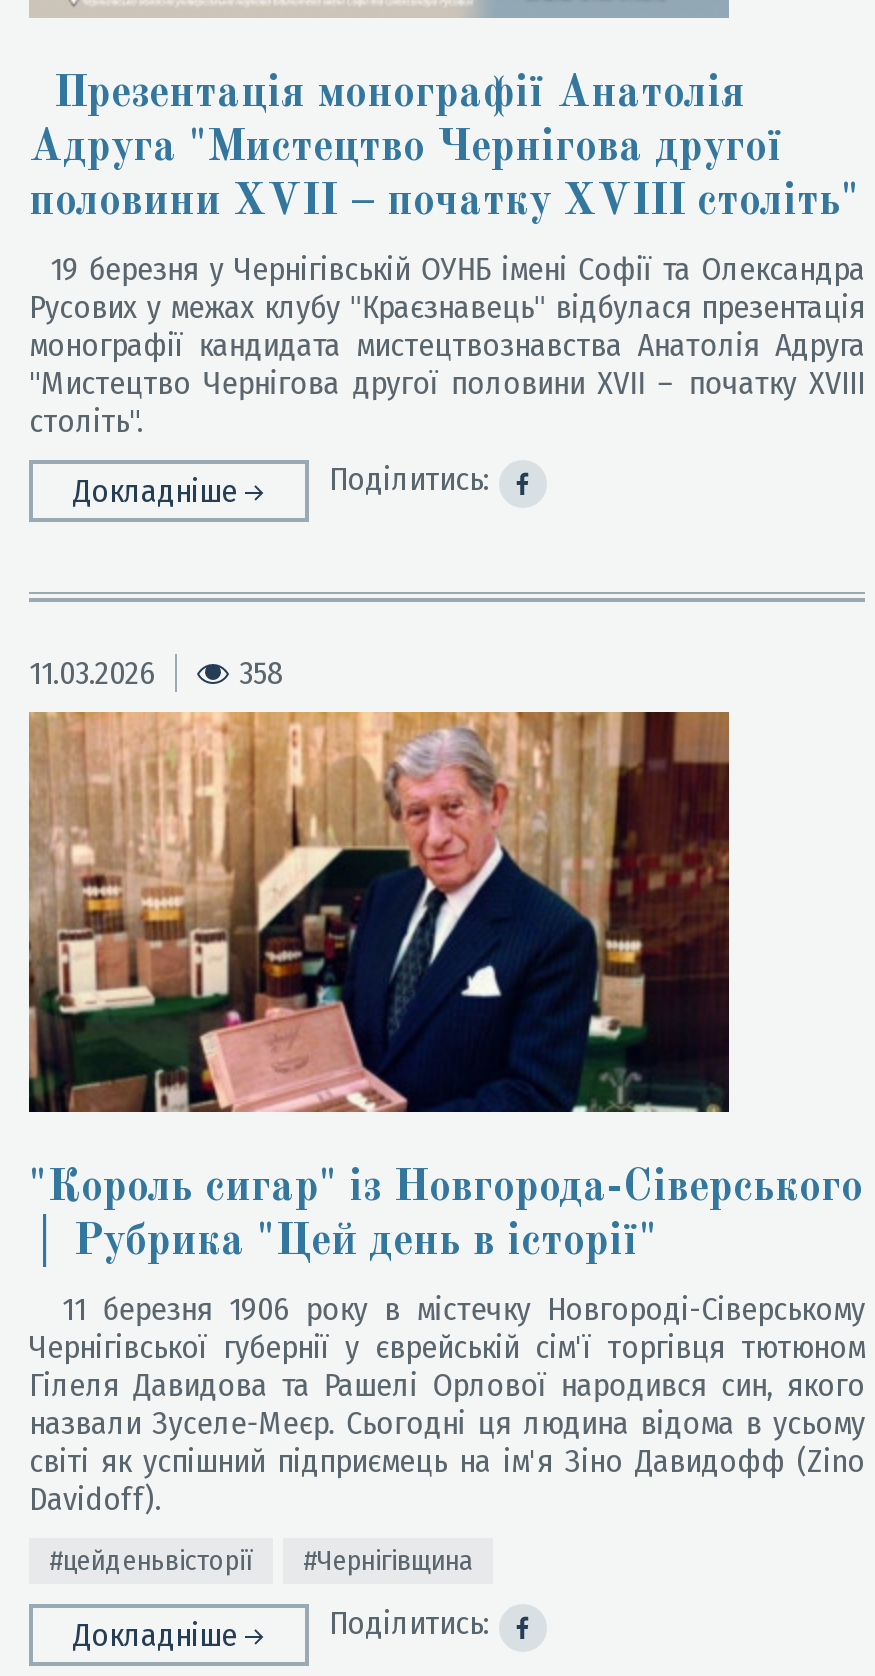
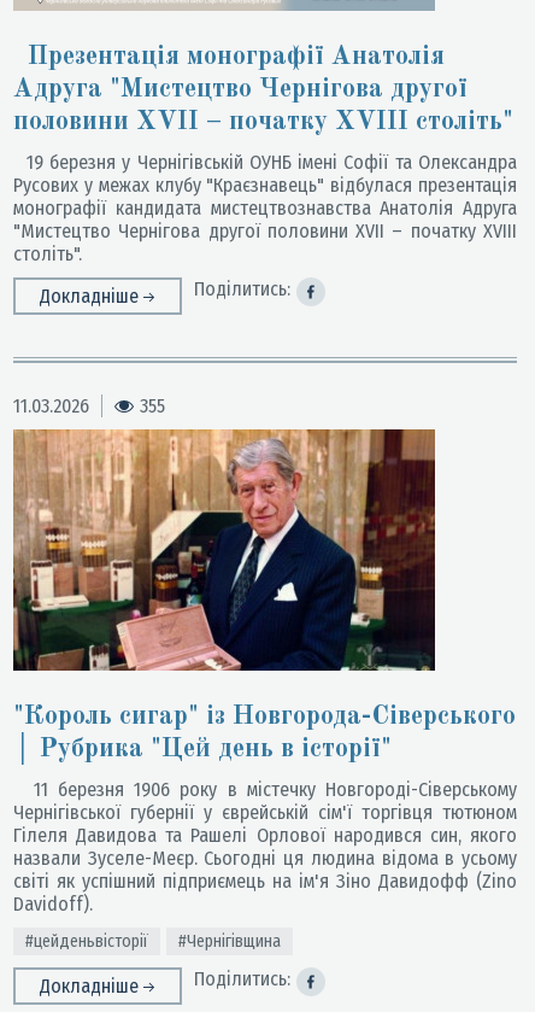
[239,654,285,692] 358 -> [140,394,165,417] 355

